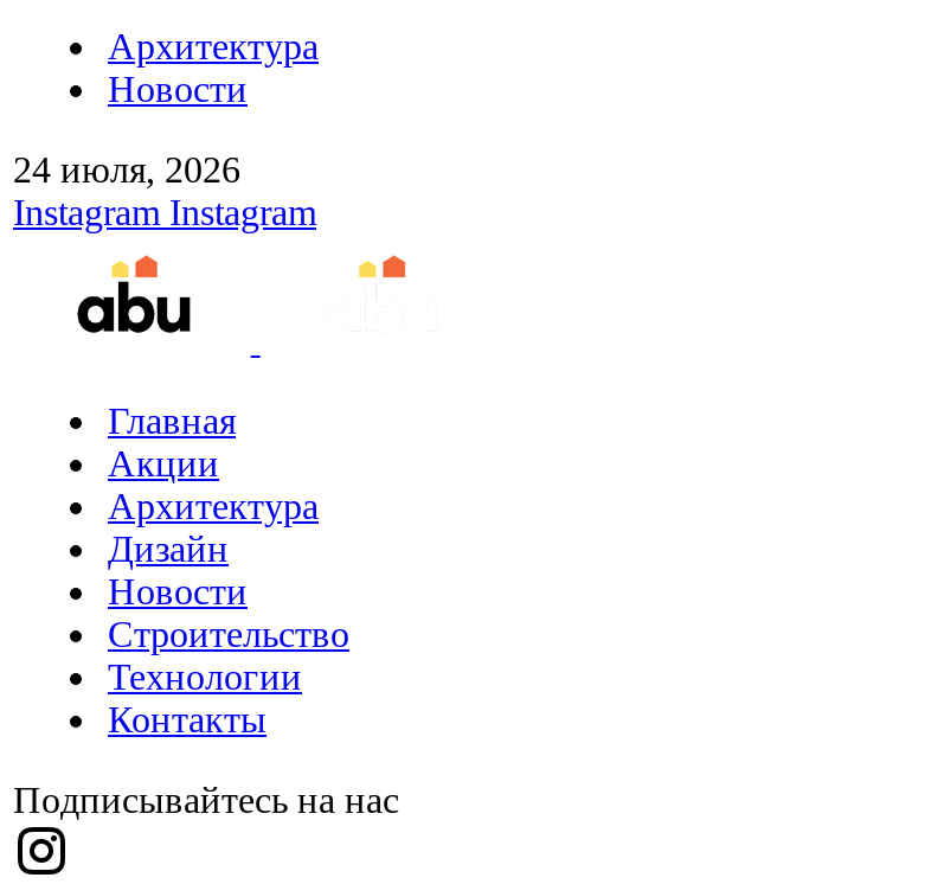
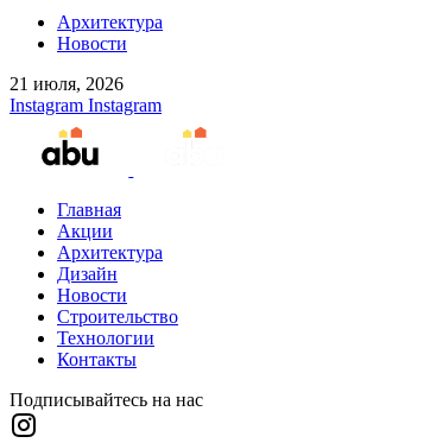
[13,150,240,190] 24 июля, 2026 -> [10,74,124,94] 21 июля, 2026

